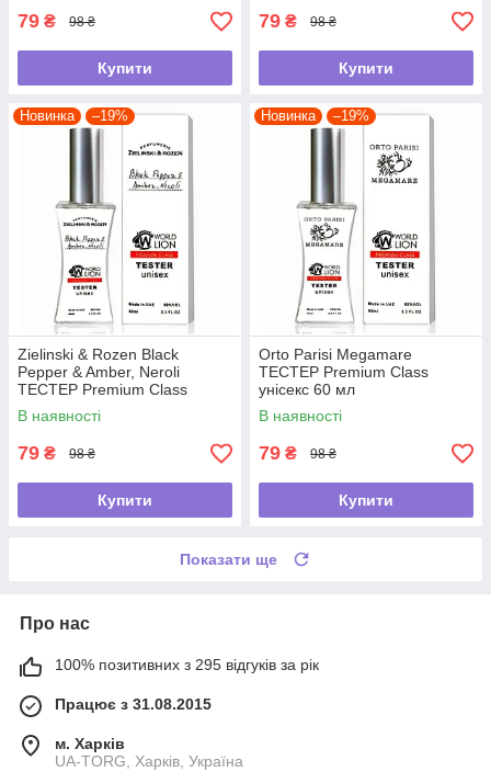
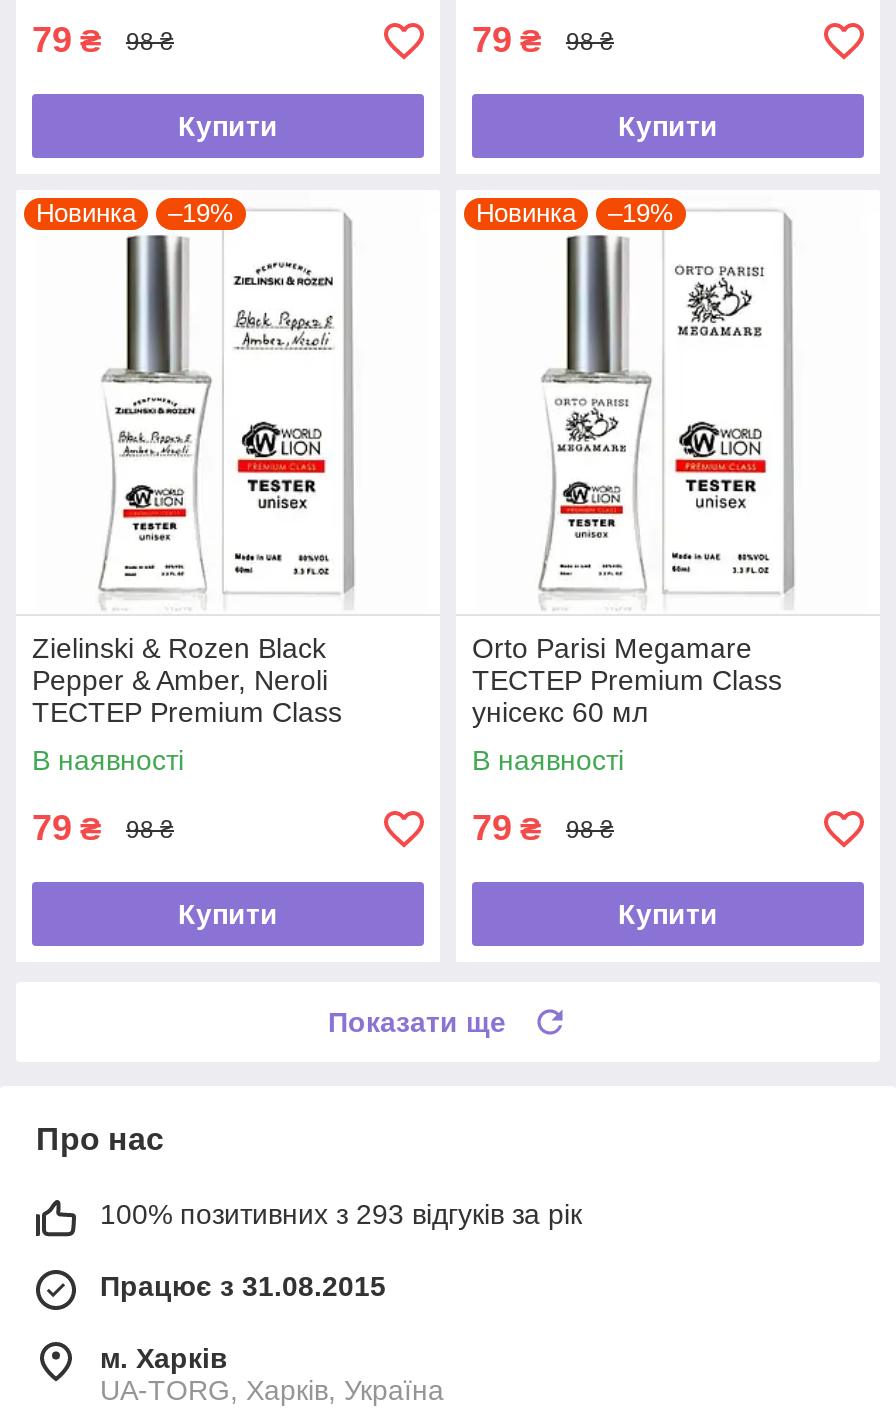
[55,656,319,674] 100% позитивних з 295 відгуків за рік -> [100,1199,582,1231] 100% позитивних з 293 відгуків за рік

